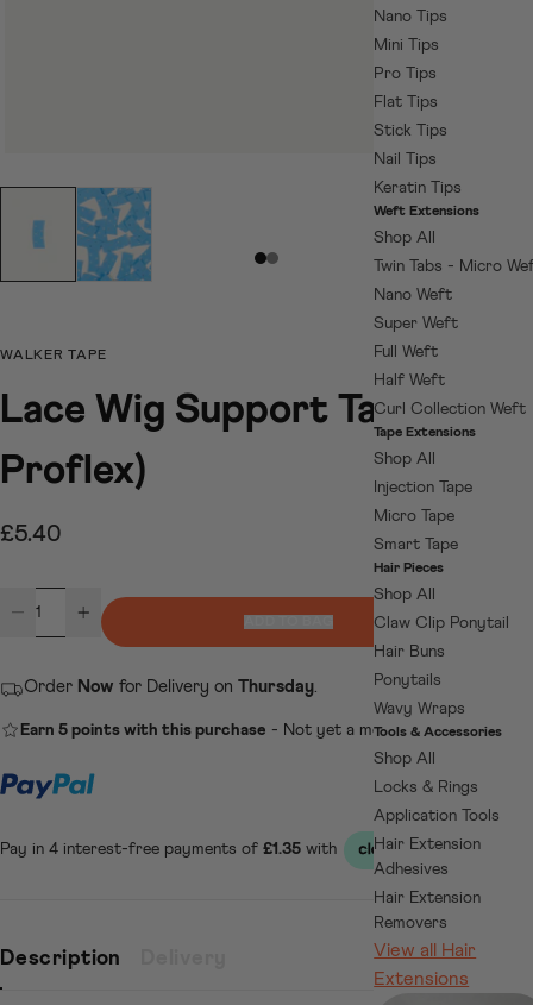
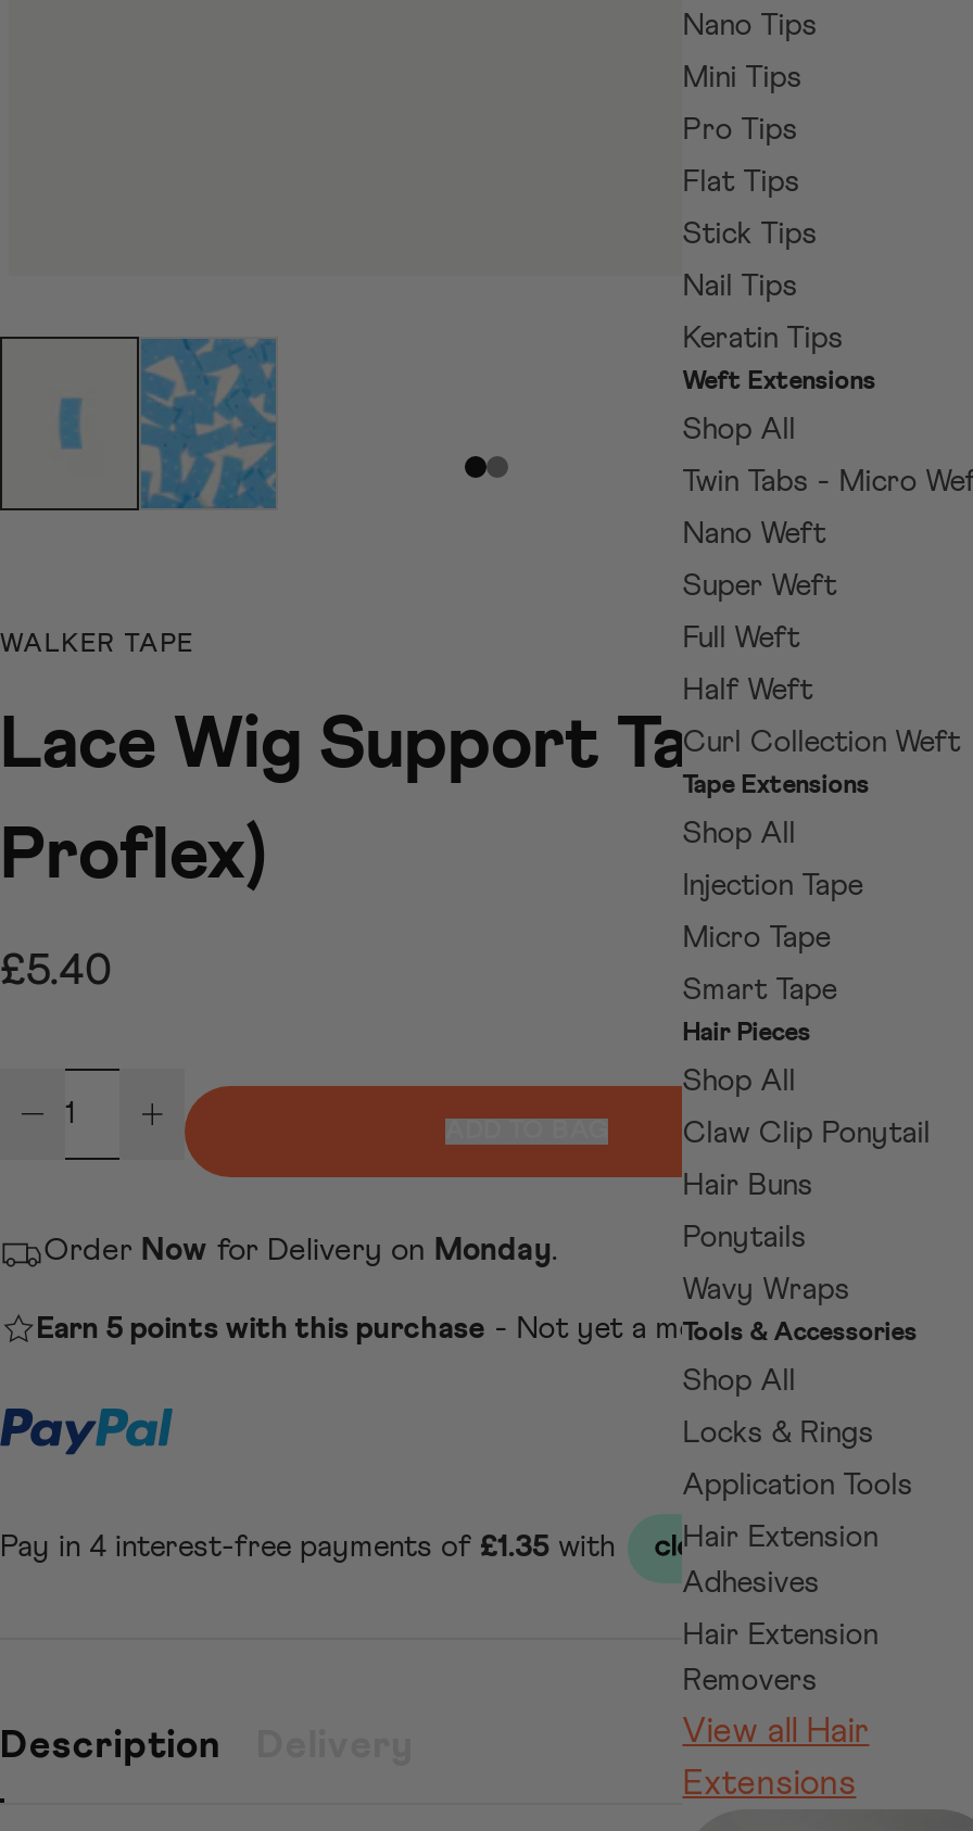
[24,679,318,696] Order Now for Delivery on Thursday. -> [43,1236,558,1266] Order Now for Delivery on Monday.

